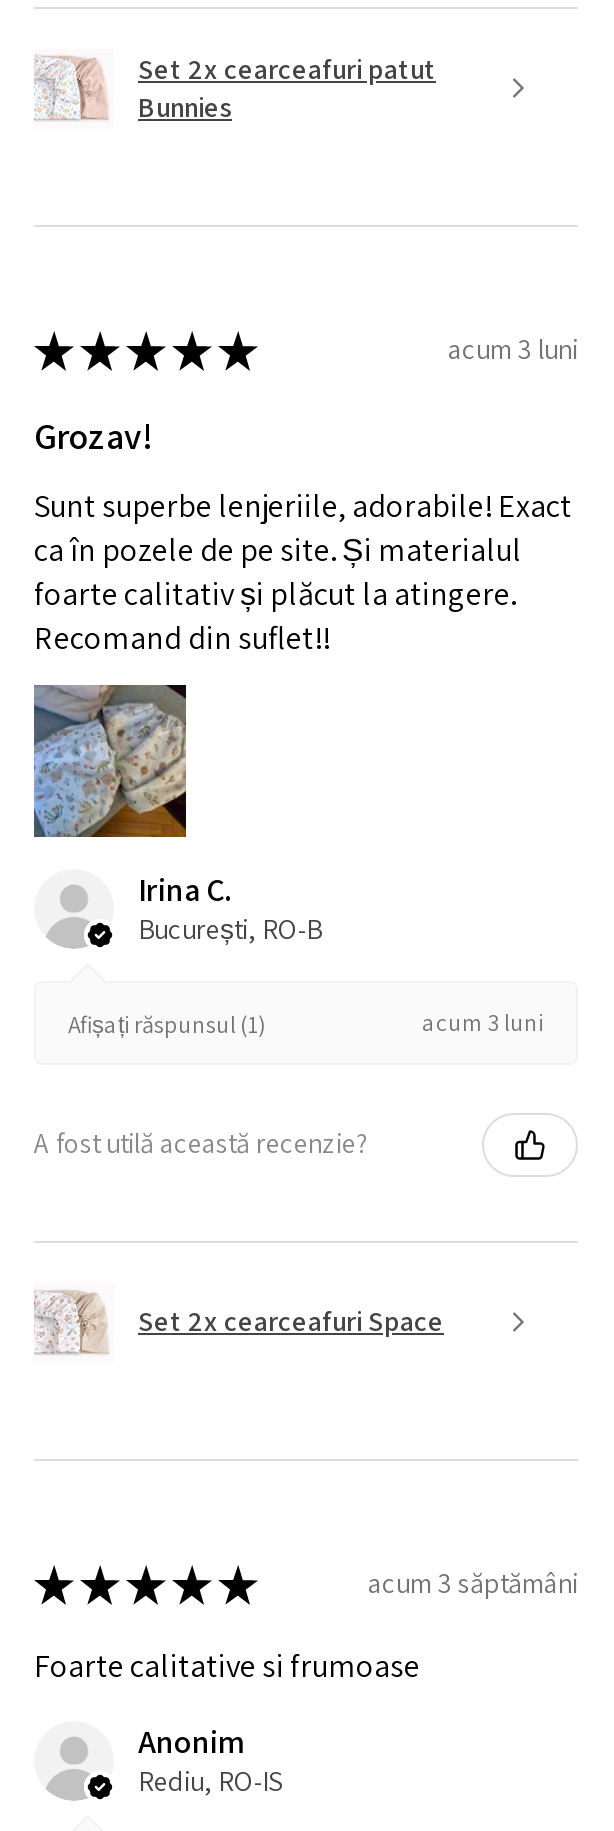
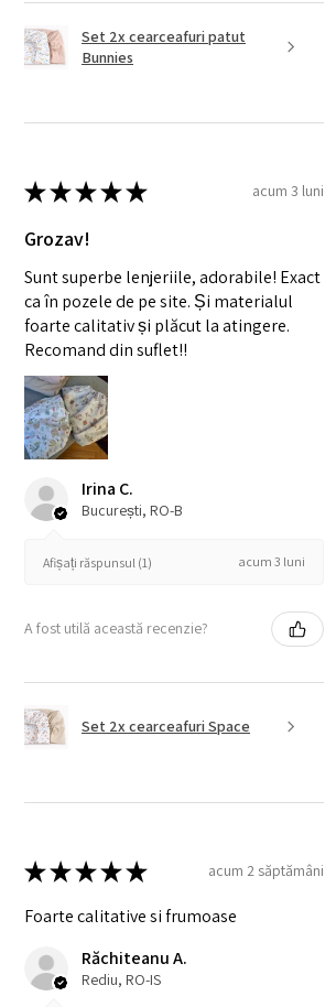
[368,1565,578,1601] acum 3 săptămâni -> [208,861,324,881] acum 2 săptămâni
[138,1720,242,1762] Anonim -> [82,946,187,969] Răchiteanu A.

